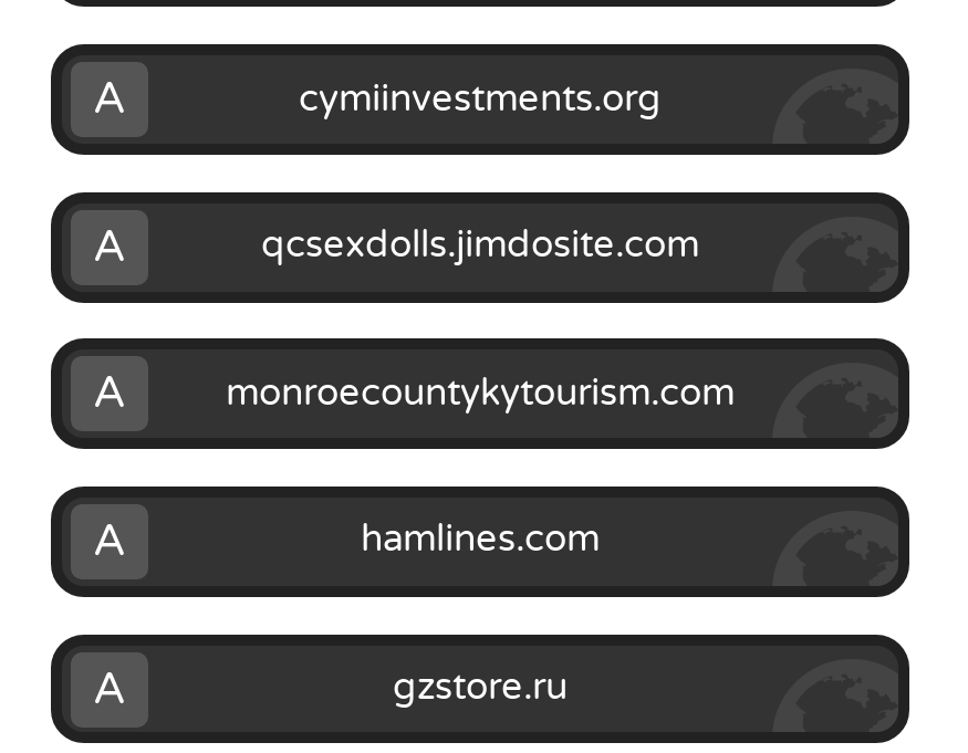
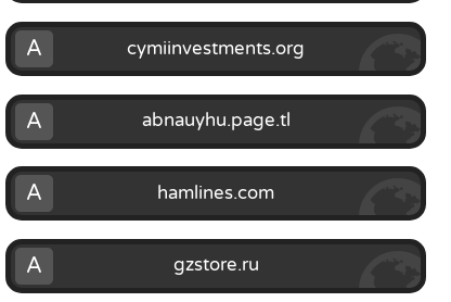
[93,224,735,421] qcsexdolls.jimdosite.com | A | monroecountykytourism.com -> [141,110,290,132] abnauyhu.page.tl

